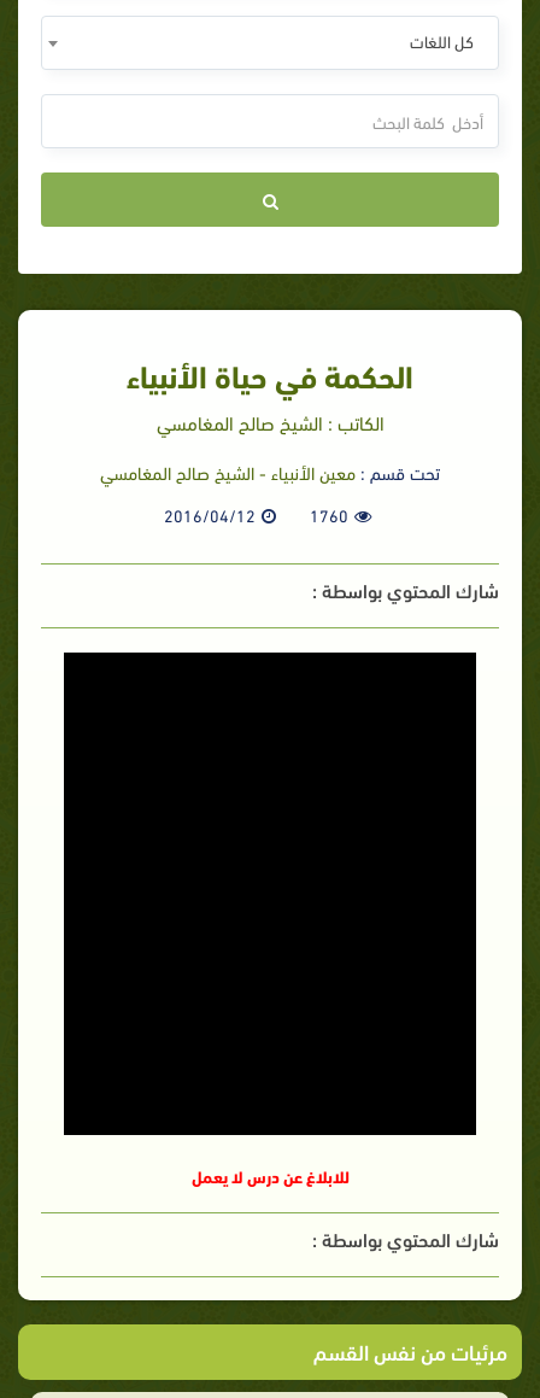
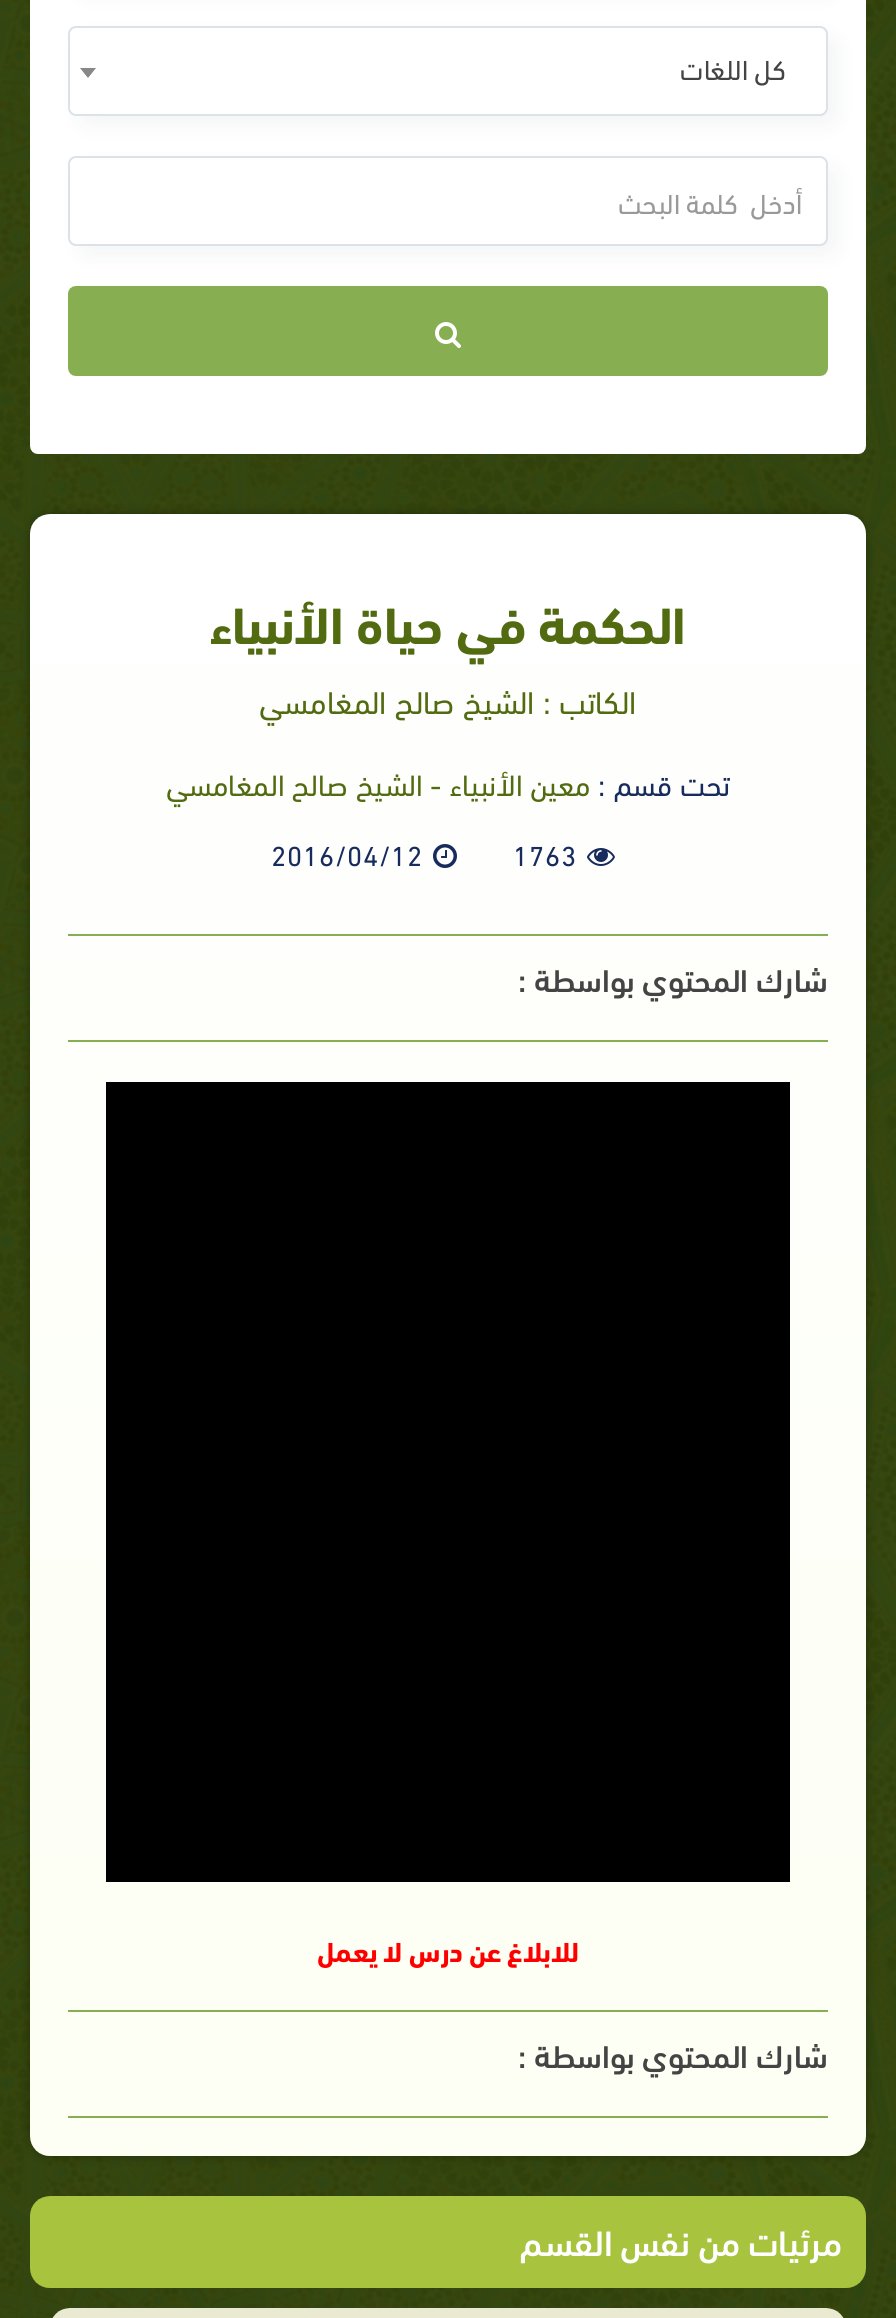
[309,502,348,527] 1760 -> [513,832,577,874] 1763

